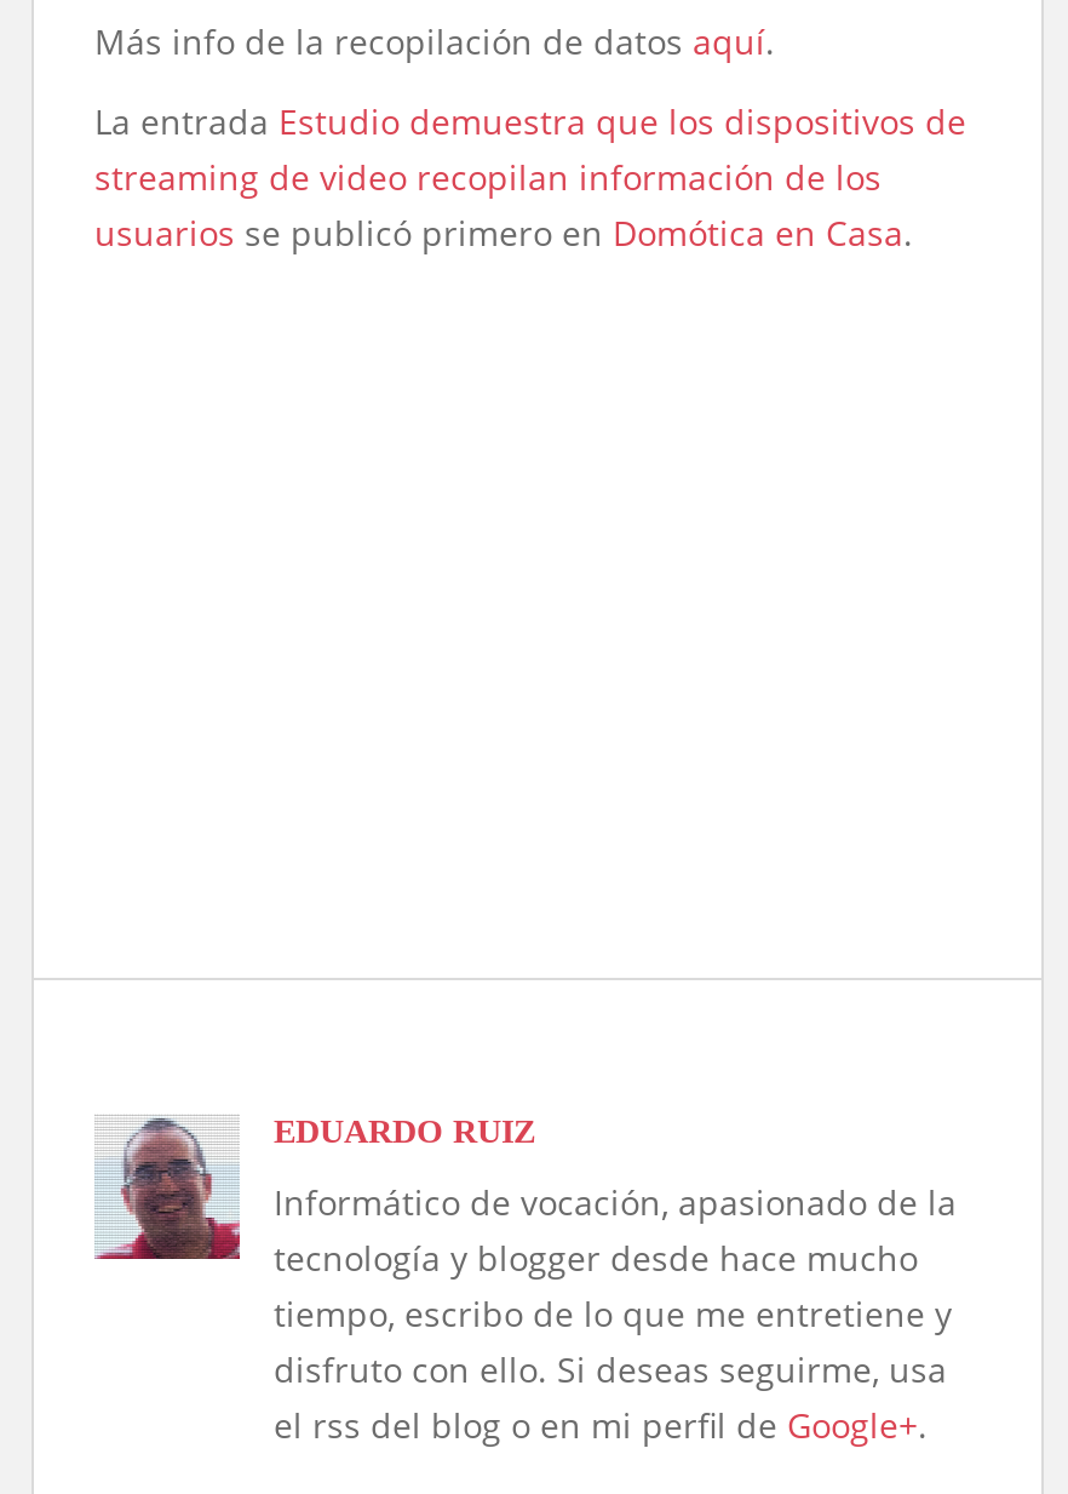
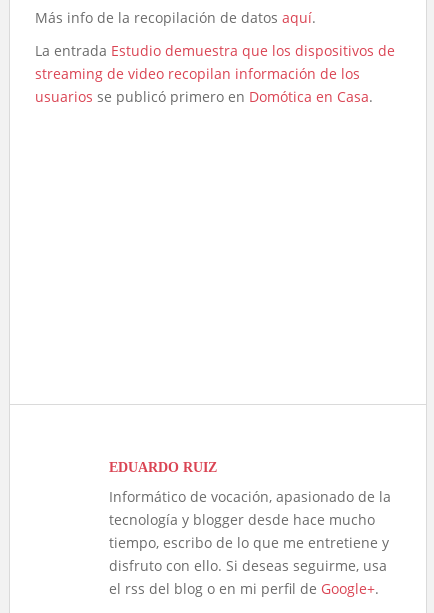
[92,1114,242,1261] [image] -> none

